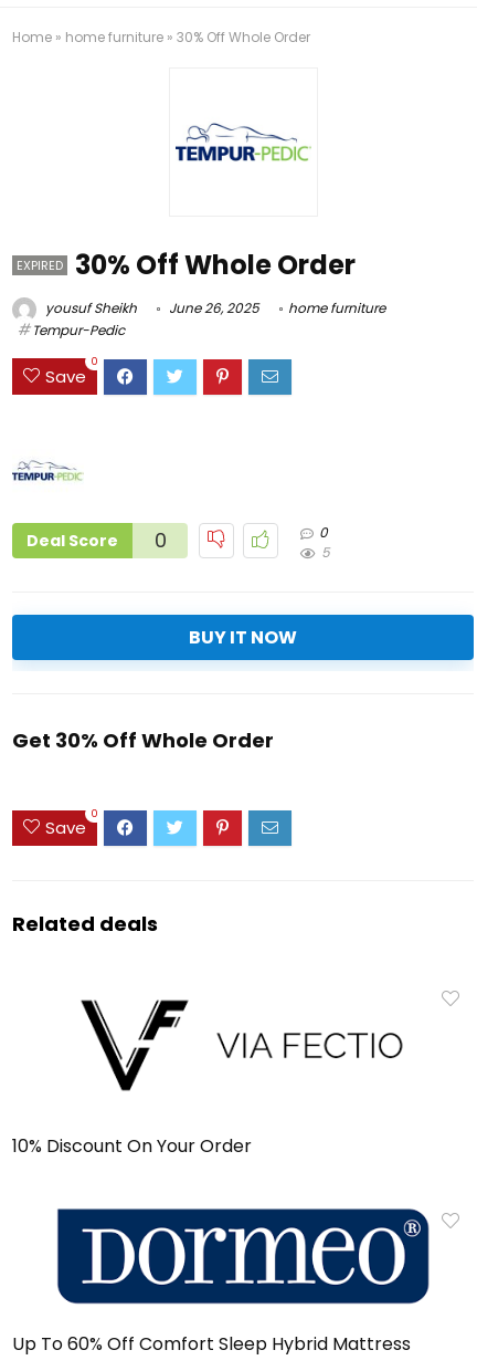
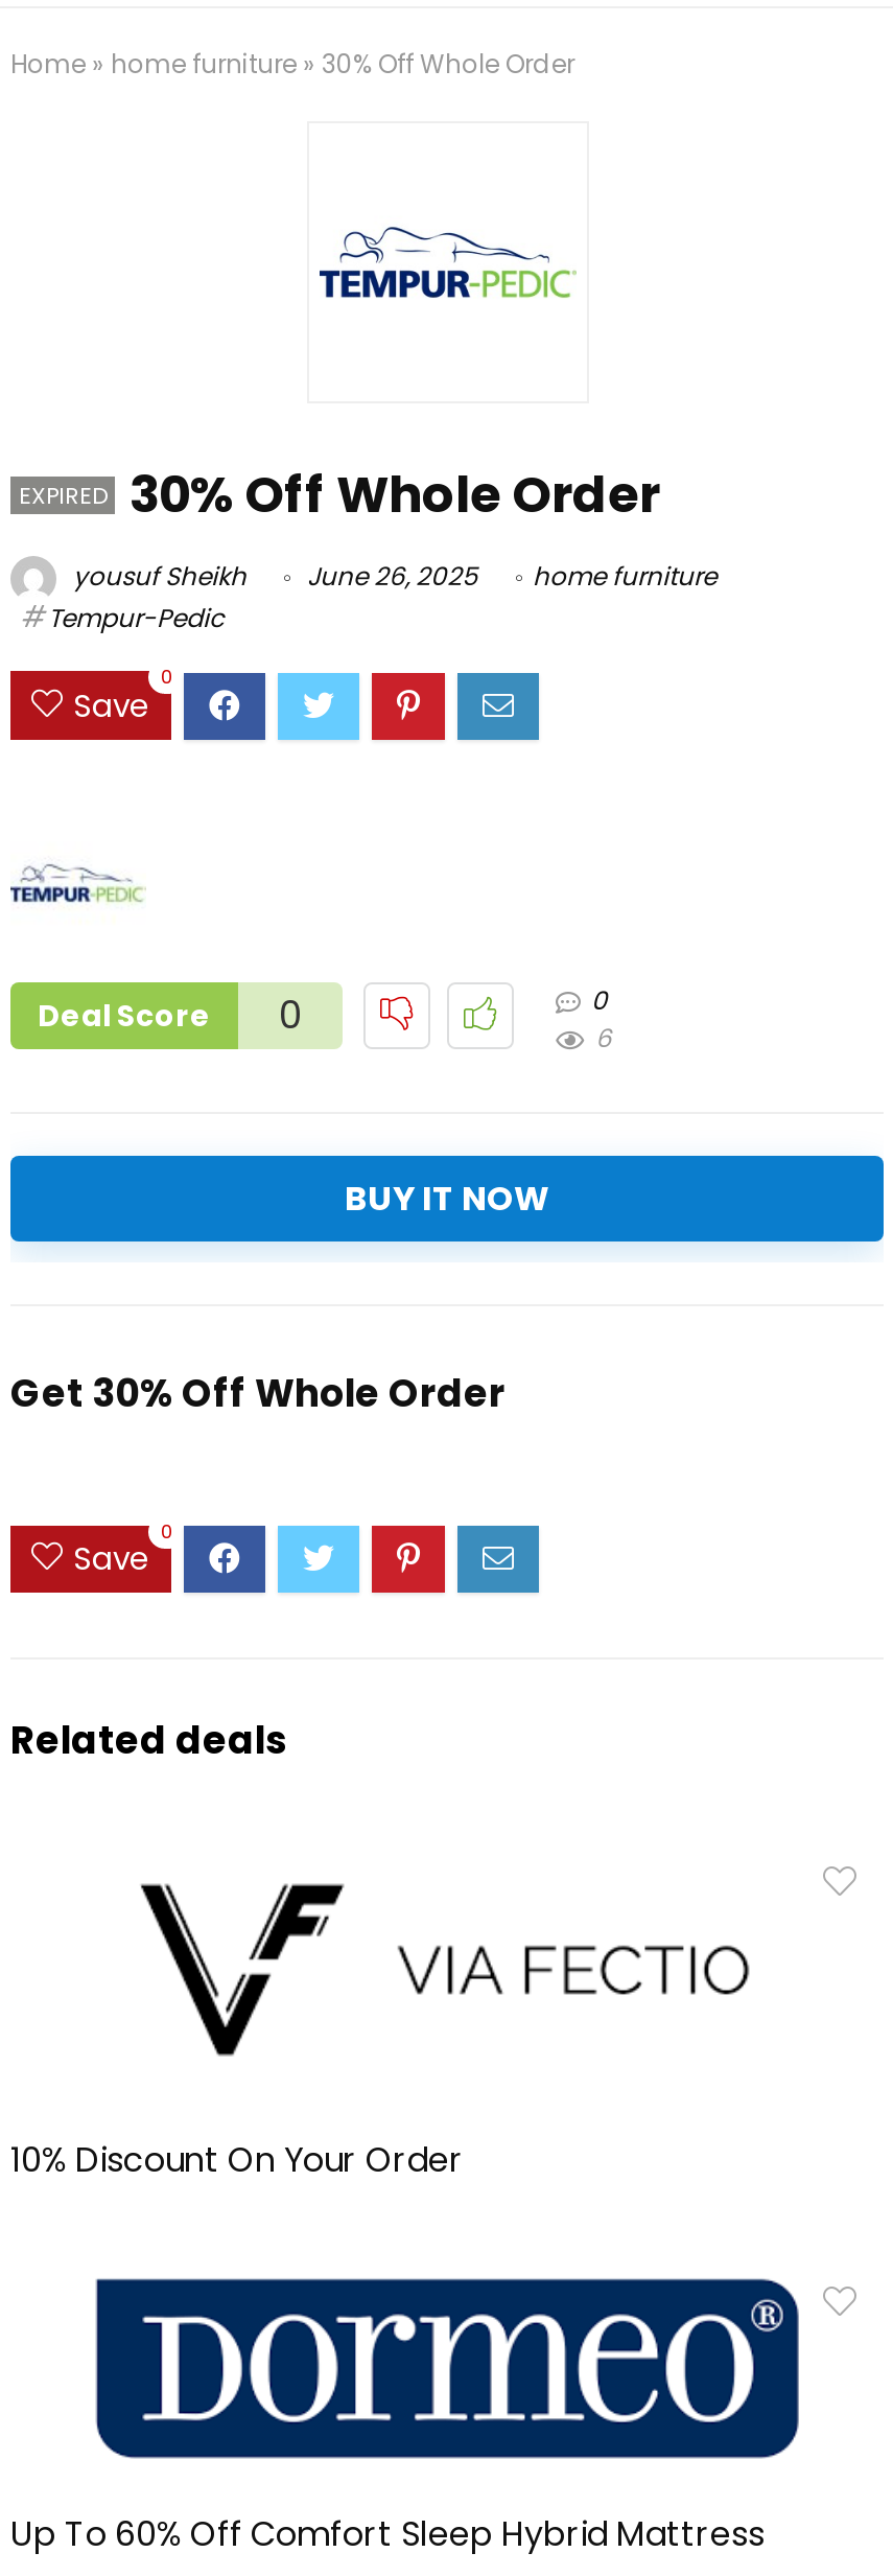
[321,543,330,562] 5 -> [595,1020,612,1055] 6

